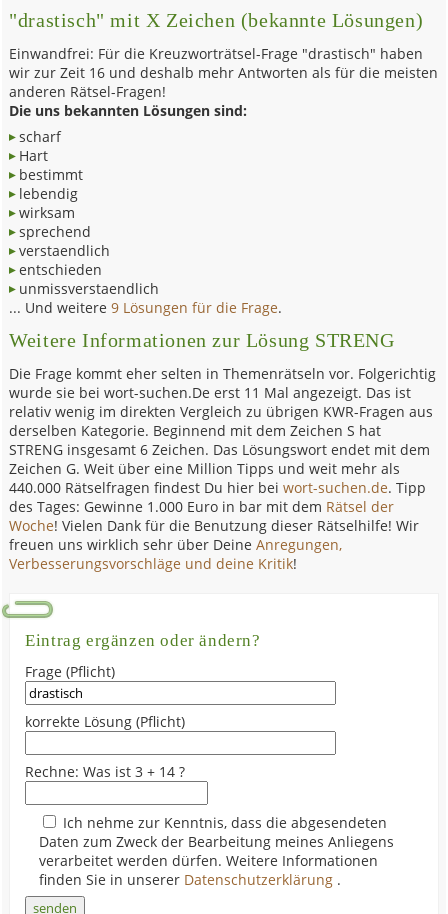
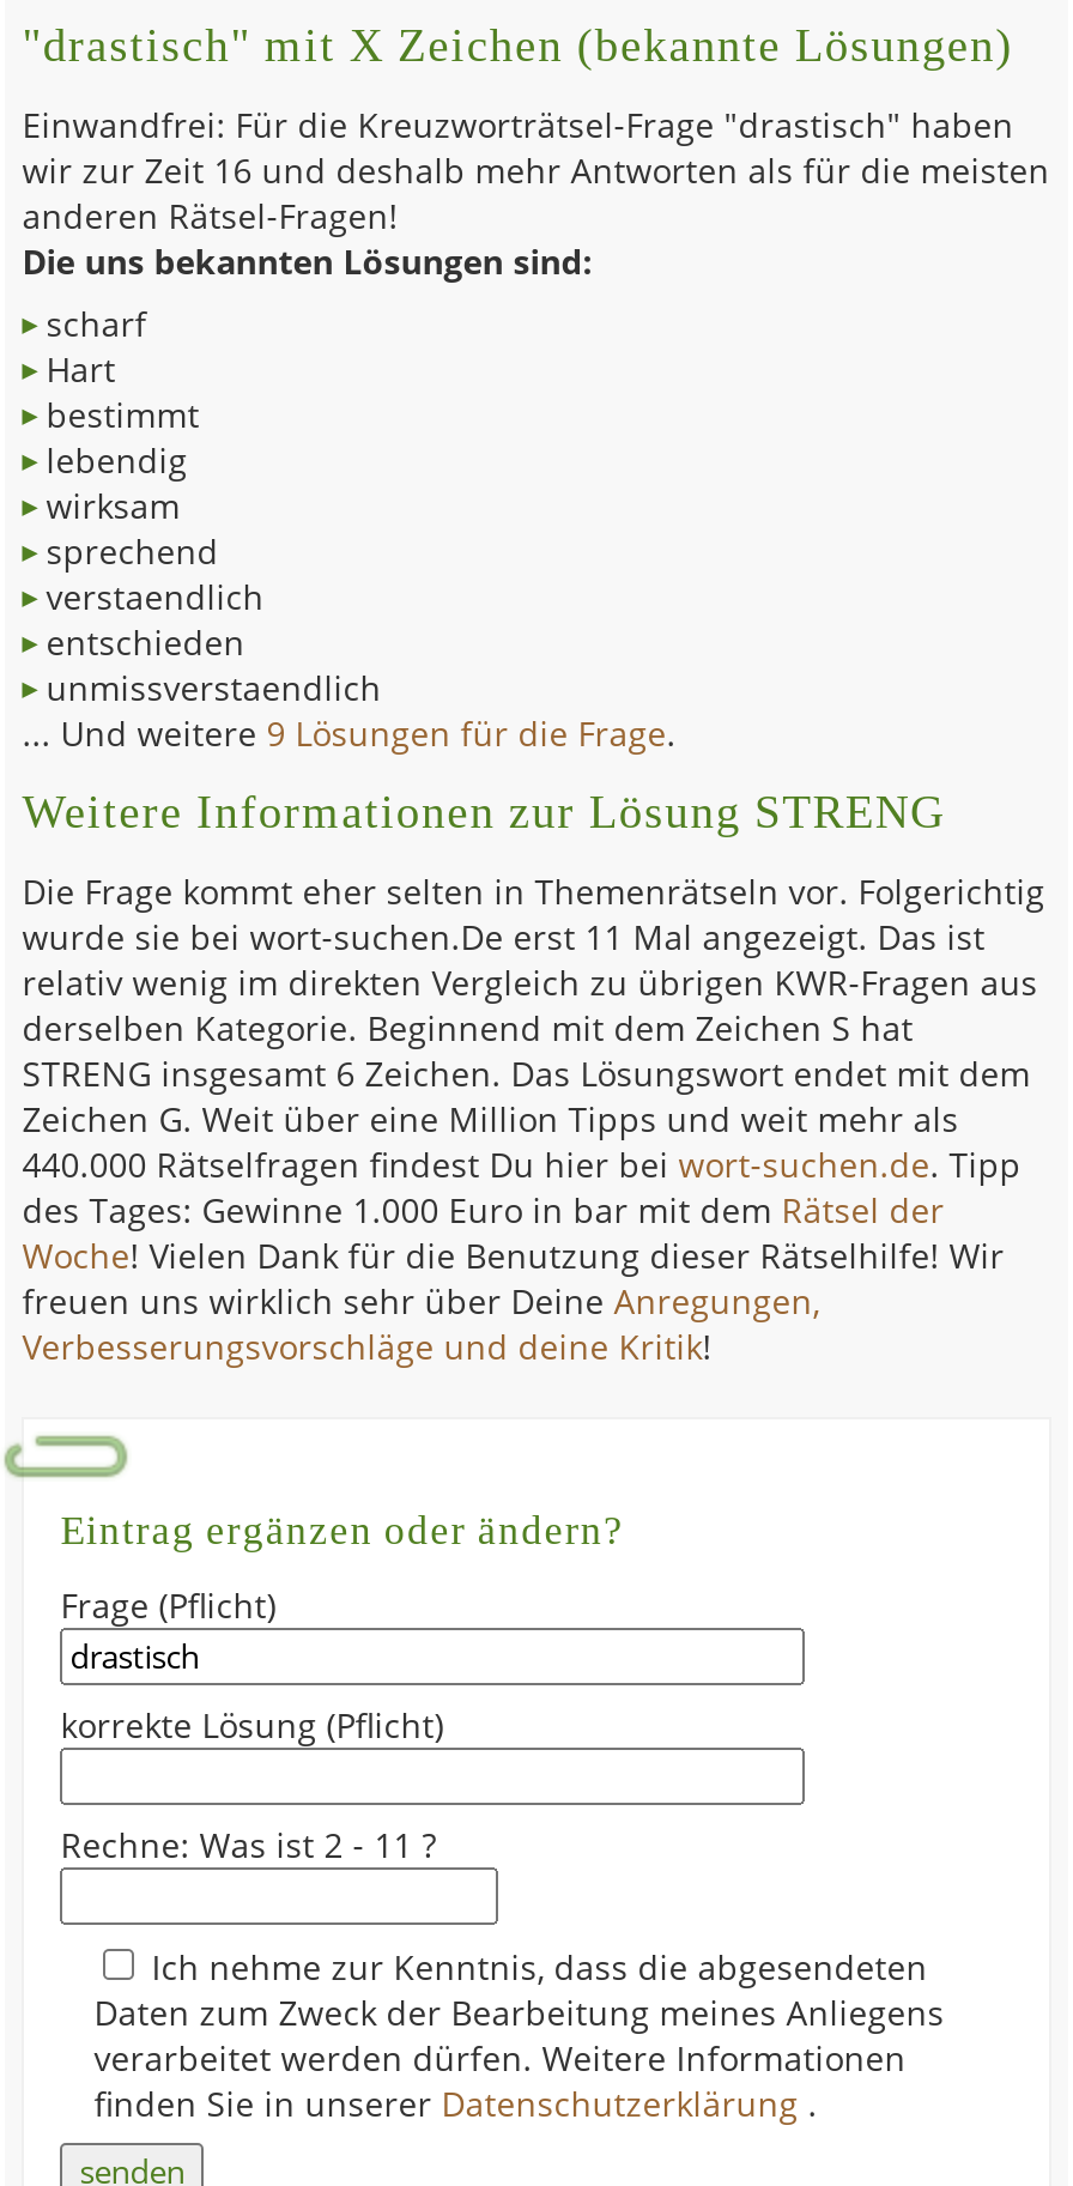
[25,762,185,781] Rechne: Was ist 3 + 14 ? -> [60,1822,436,1867] Rechne: Was ist 2 - 11 ?

